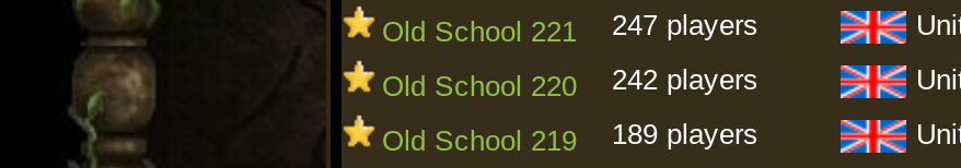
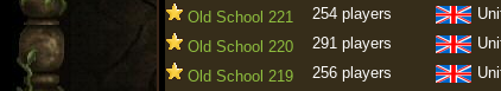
[382,9,759,48] Old School 221 247 players -> [187,5,391,26] Old School 221 254 players
[382,63,759,103] Old School 220 242 players -> [187,34,391,56] Old School 220 291 players
[382,118,759,157] Old School 219 189 players -> [187,64,391,85] Old School 219 256 players

